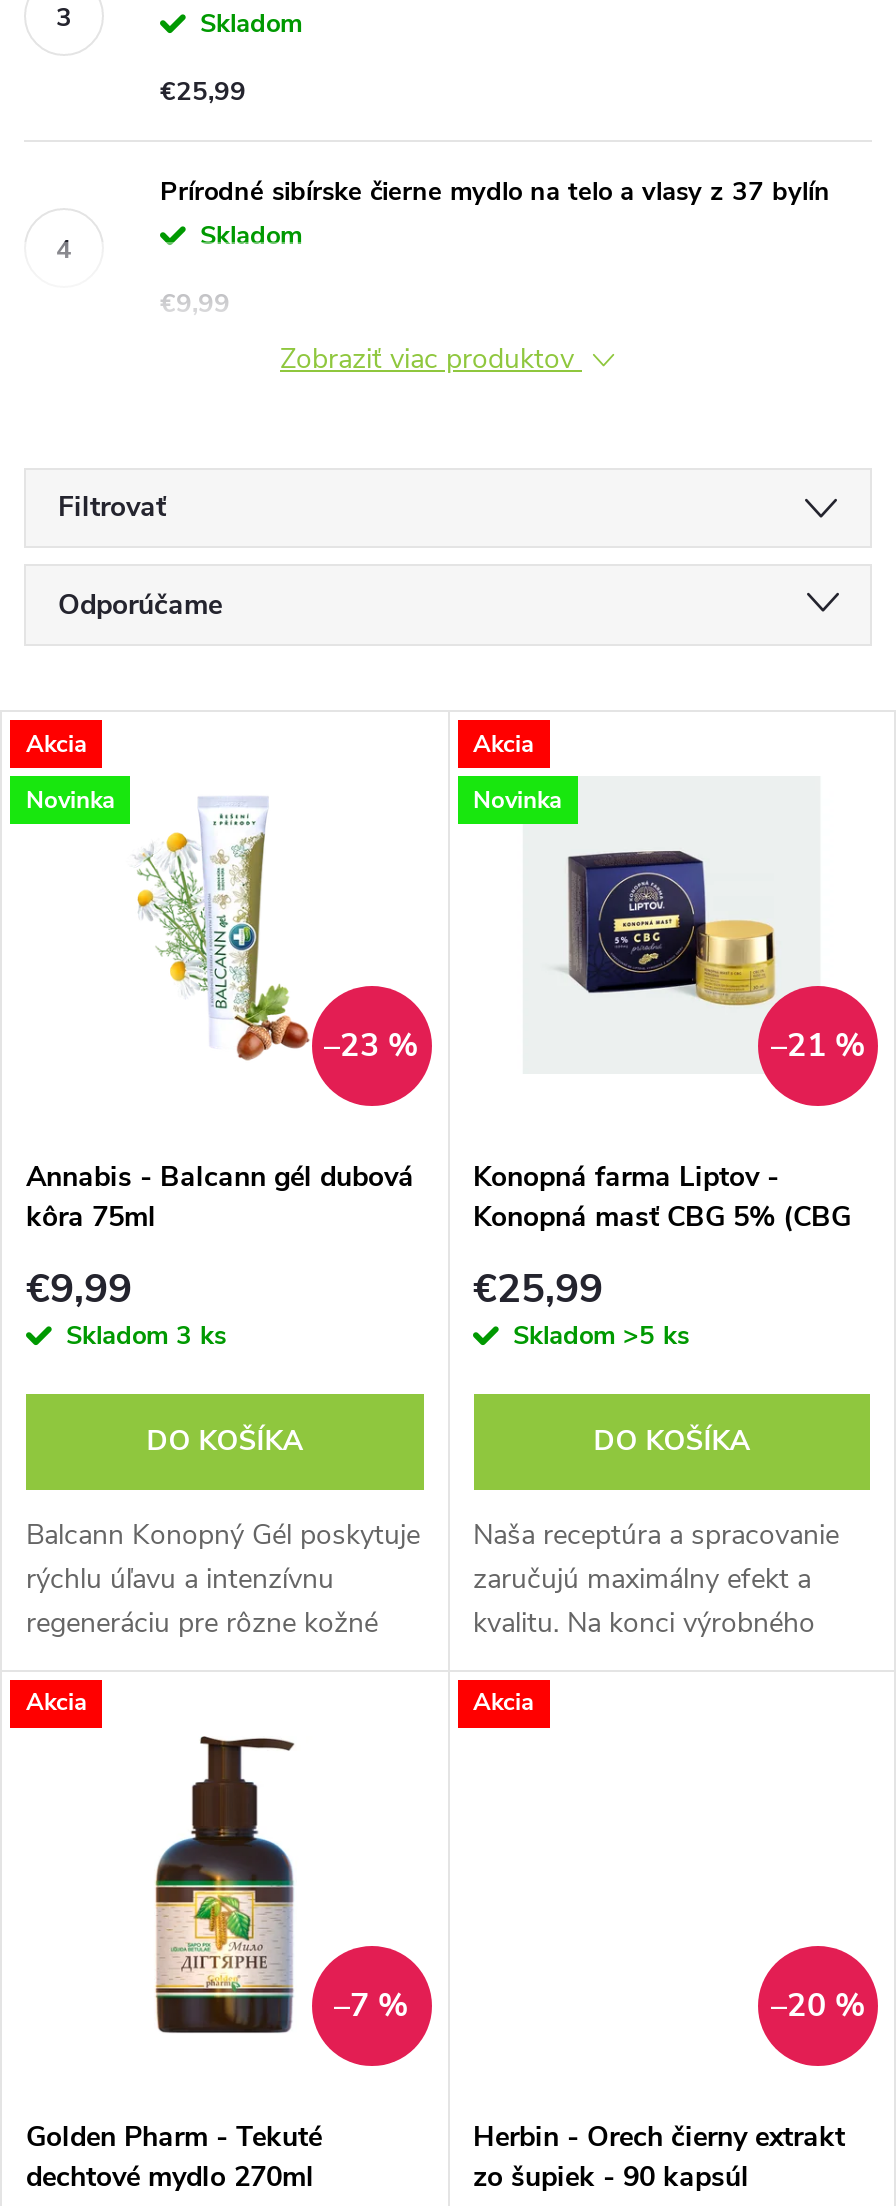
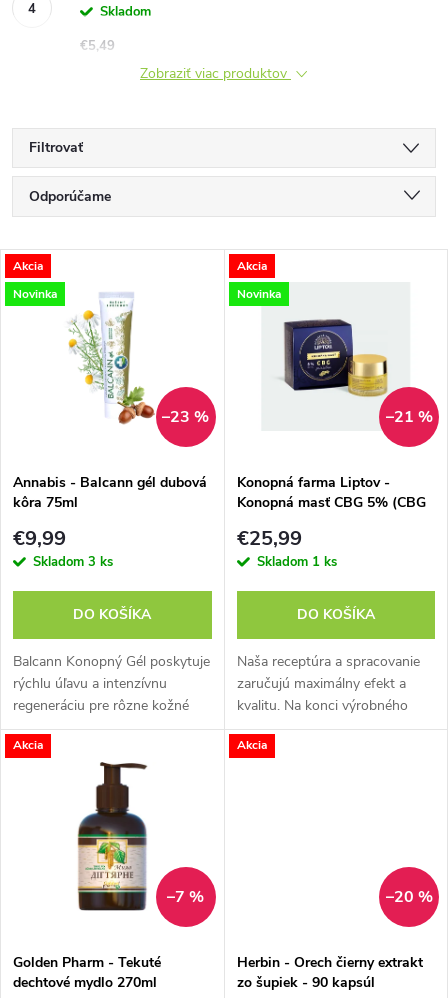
[160,74,830,322] €25,99 | Prírodné sibírske čierne mydlo na telo a vlasy z 37 bylín | Skladom | €9,99 -> [80,37,115,55] €5,49
[513,1317,689,1353] Skladom >5 ks -> [256,553,336,571] Skladom 1 ks

